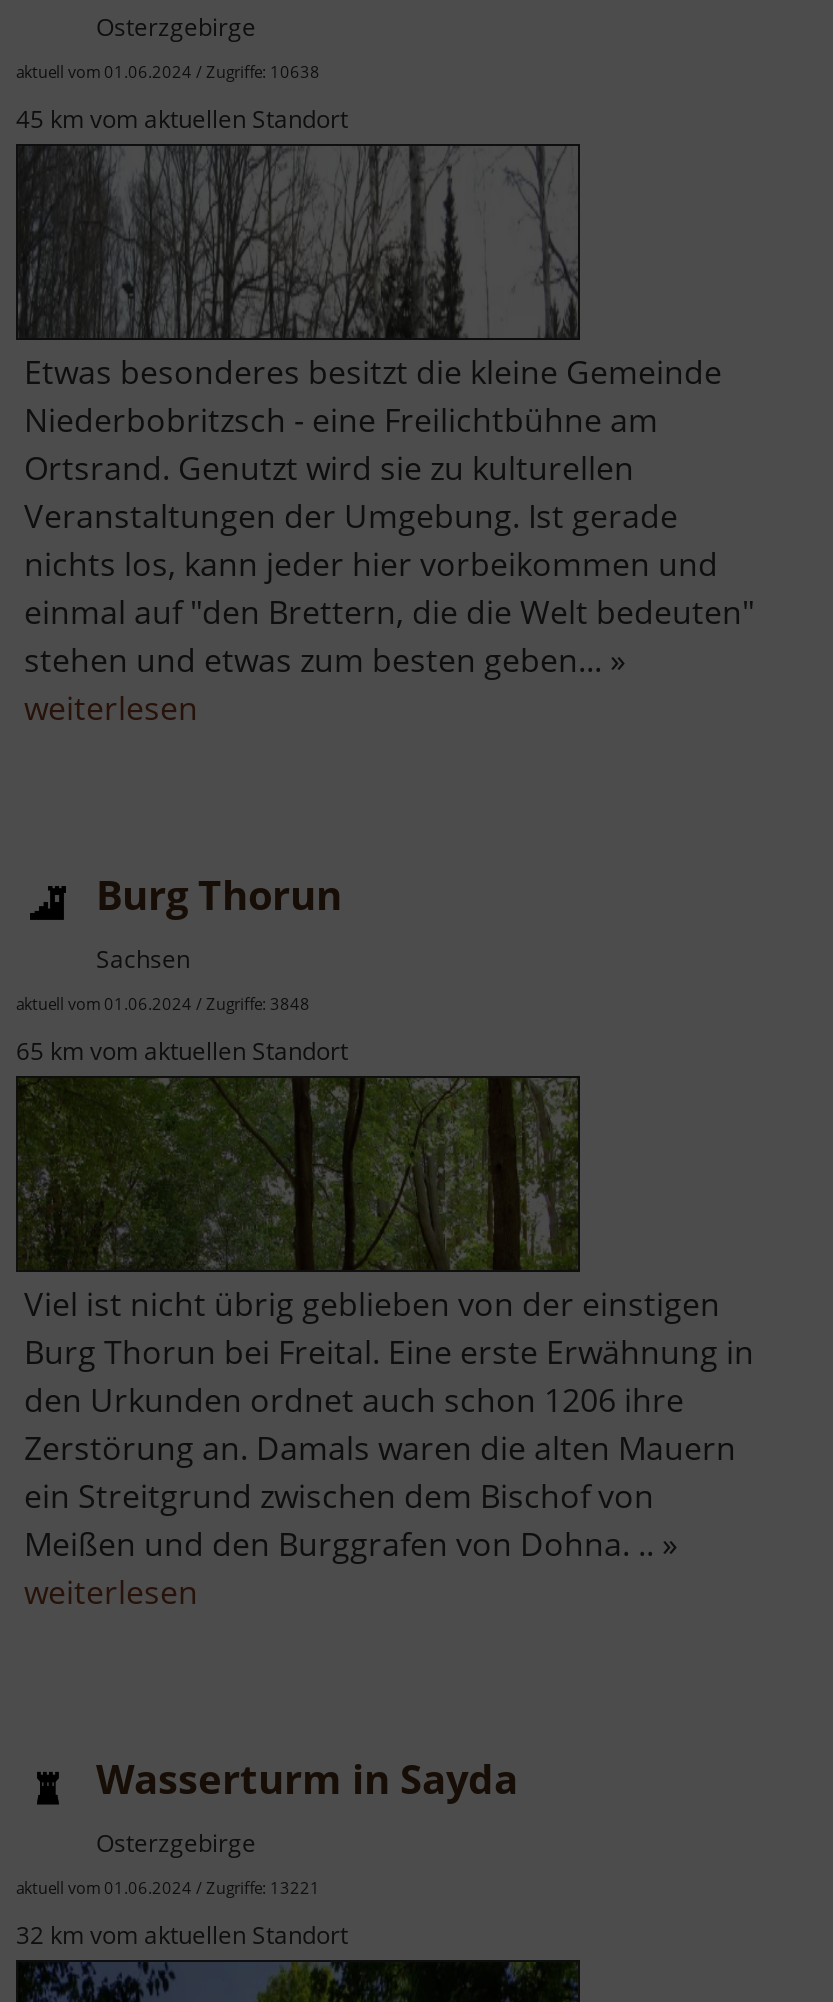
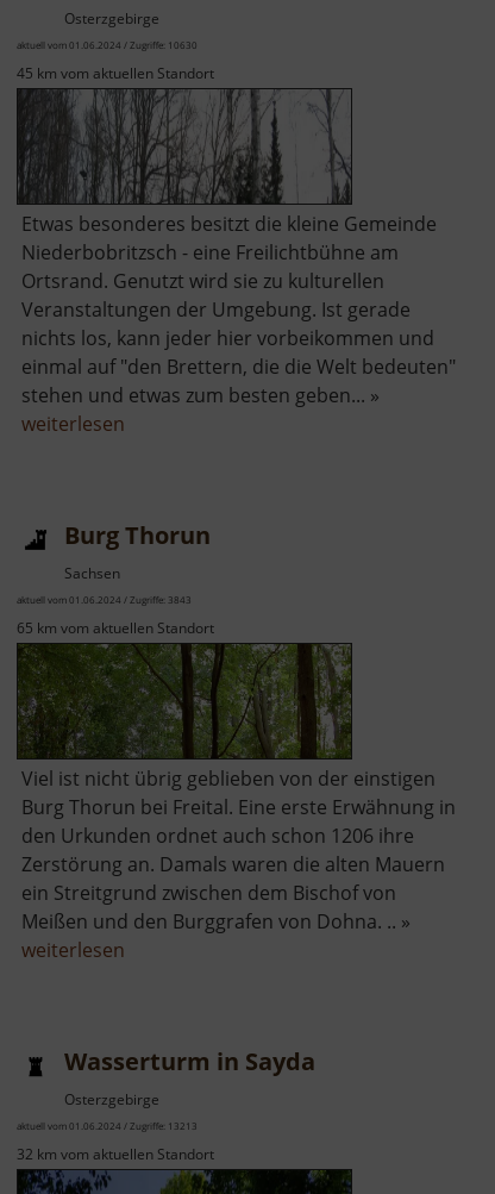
[16,60,320,82] aktuell vom 01.06.2024 / Zugriffe: 10638 -> [17,38,198,51] aktuell vom 01.06.2024 / Zugriffe: 10630
[16,992,310,1014] aktuell vom 01.06.2024 / Zugriffe: 3848 -> [17,593,192,606] aktuell vom 01.06.2024 / Zugriffe: 3843
[16,1876,320,1898] aktuell vom 01.06.2024 / Zugriffe: 13221 -> [17,1119,198,1132] aktuell vom 01.06.2024 / Zugriffe: 13213

